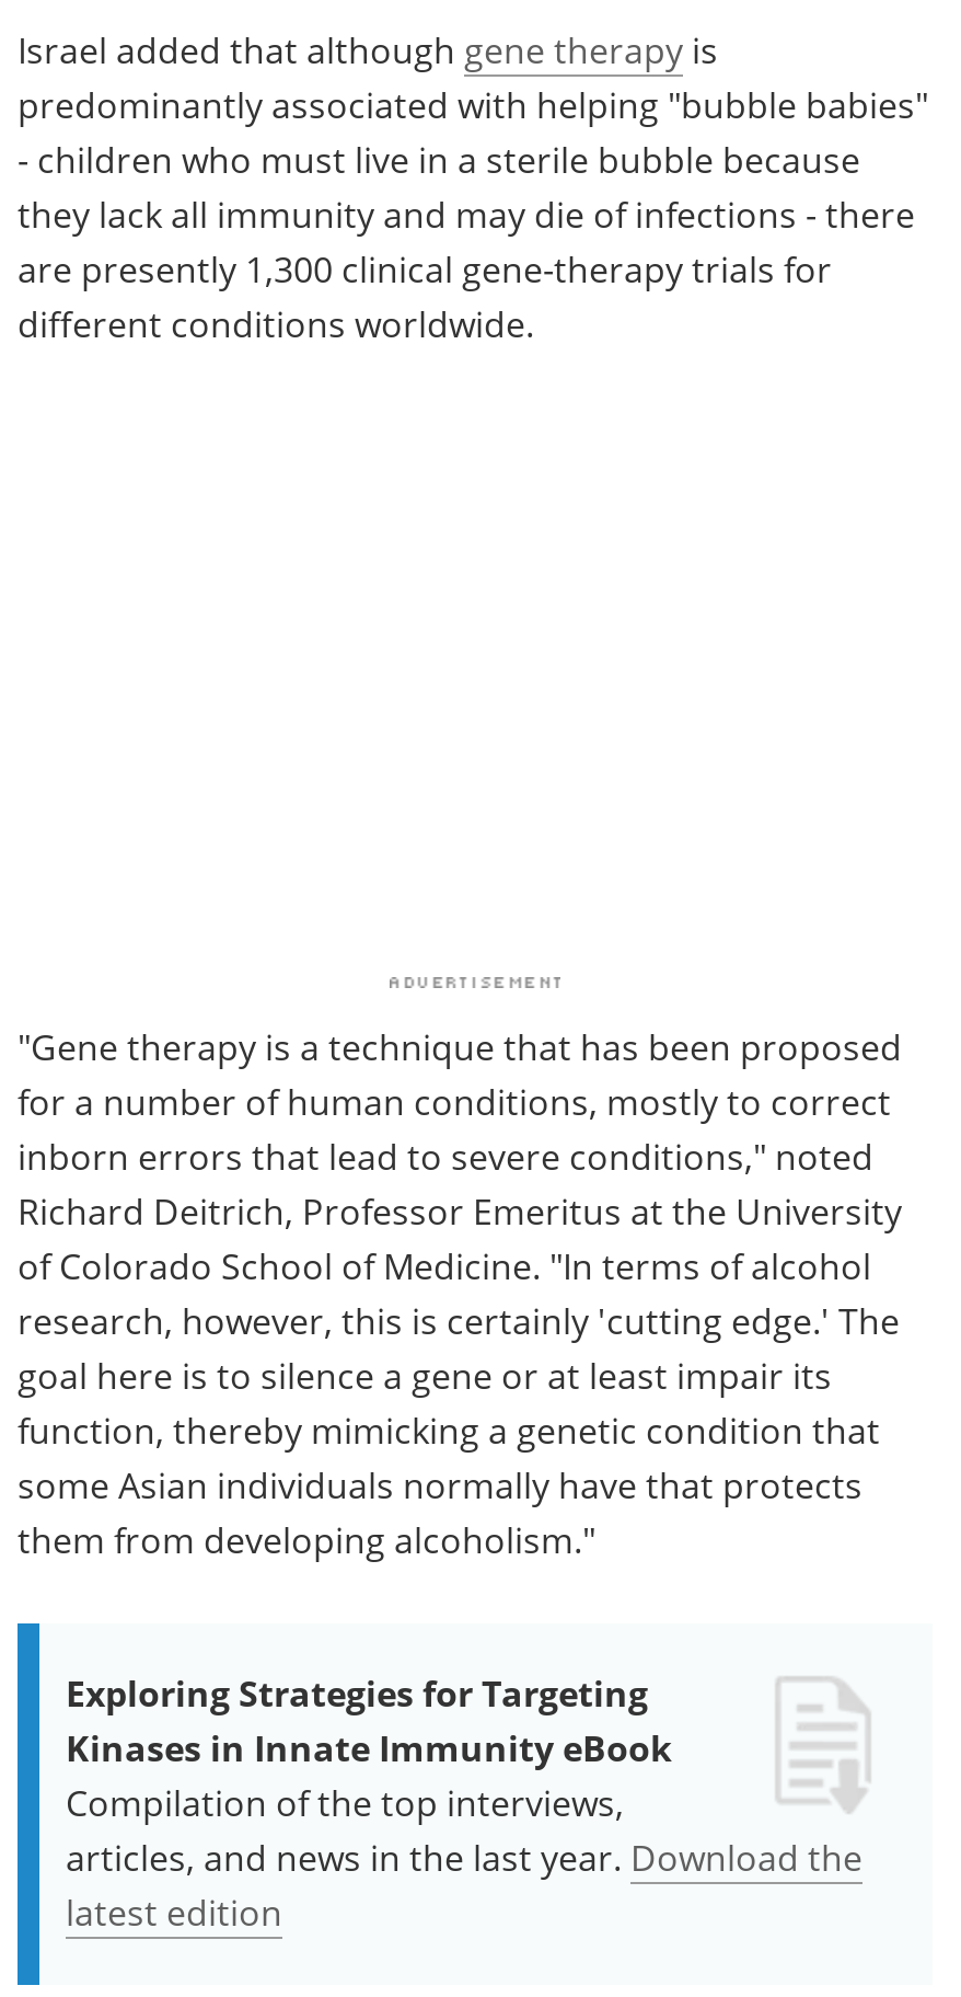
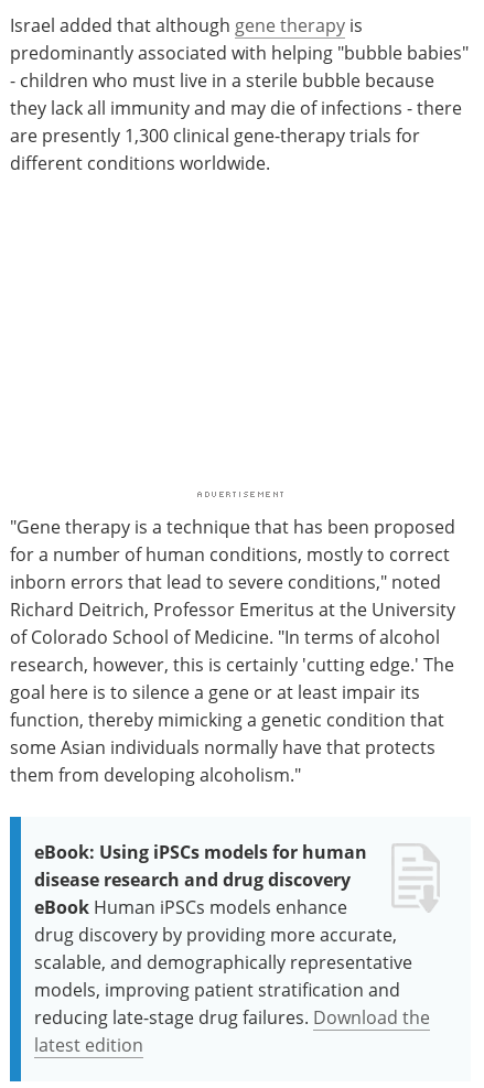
[66,1669,862,1882] Exploring Strategies for Targeting | Kinases in Innate Immunity eBook | Compilation of the top interviews, | articles, and news in the last year. Download the -> [34,840,430,1029] eBook: Using iPSCs models for human | disease research and drug discovery | eBook Human iPSCs models enhance | drug discovery by providing more accurate, | scalable, and demographically representative | models, improving patient stratification and | reducing late-stage drug failures. Download the

